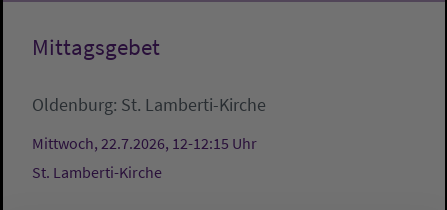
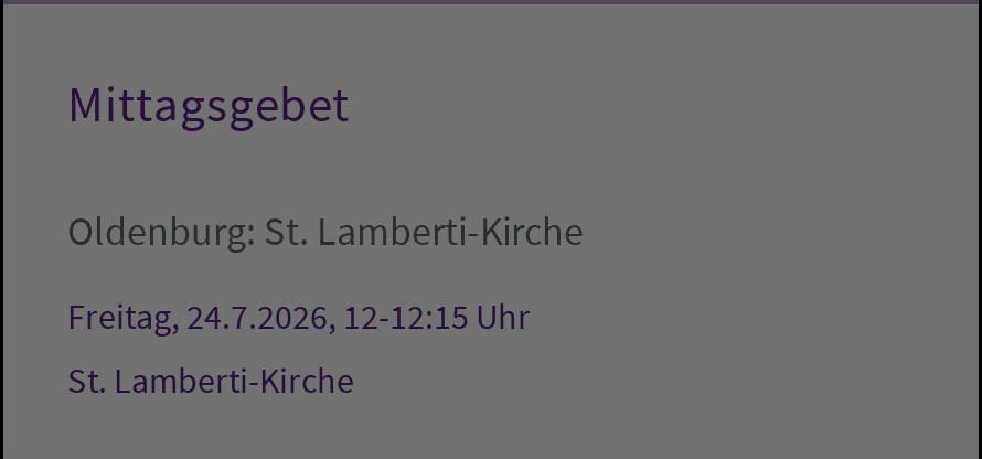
[32,133,257,153] Mittwoch, 22.7.2026, 12-12:15 Uhr -> [67,294,531,338] Freitag, 24.7.2026, 12-12:15 Uhr

